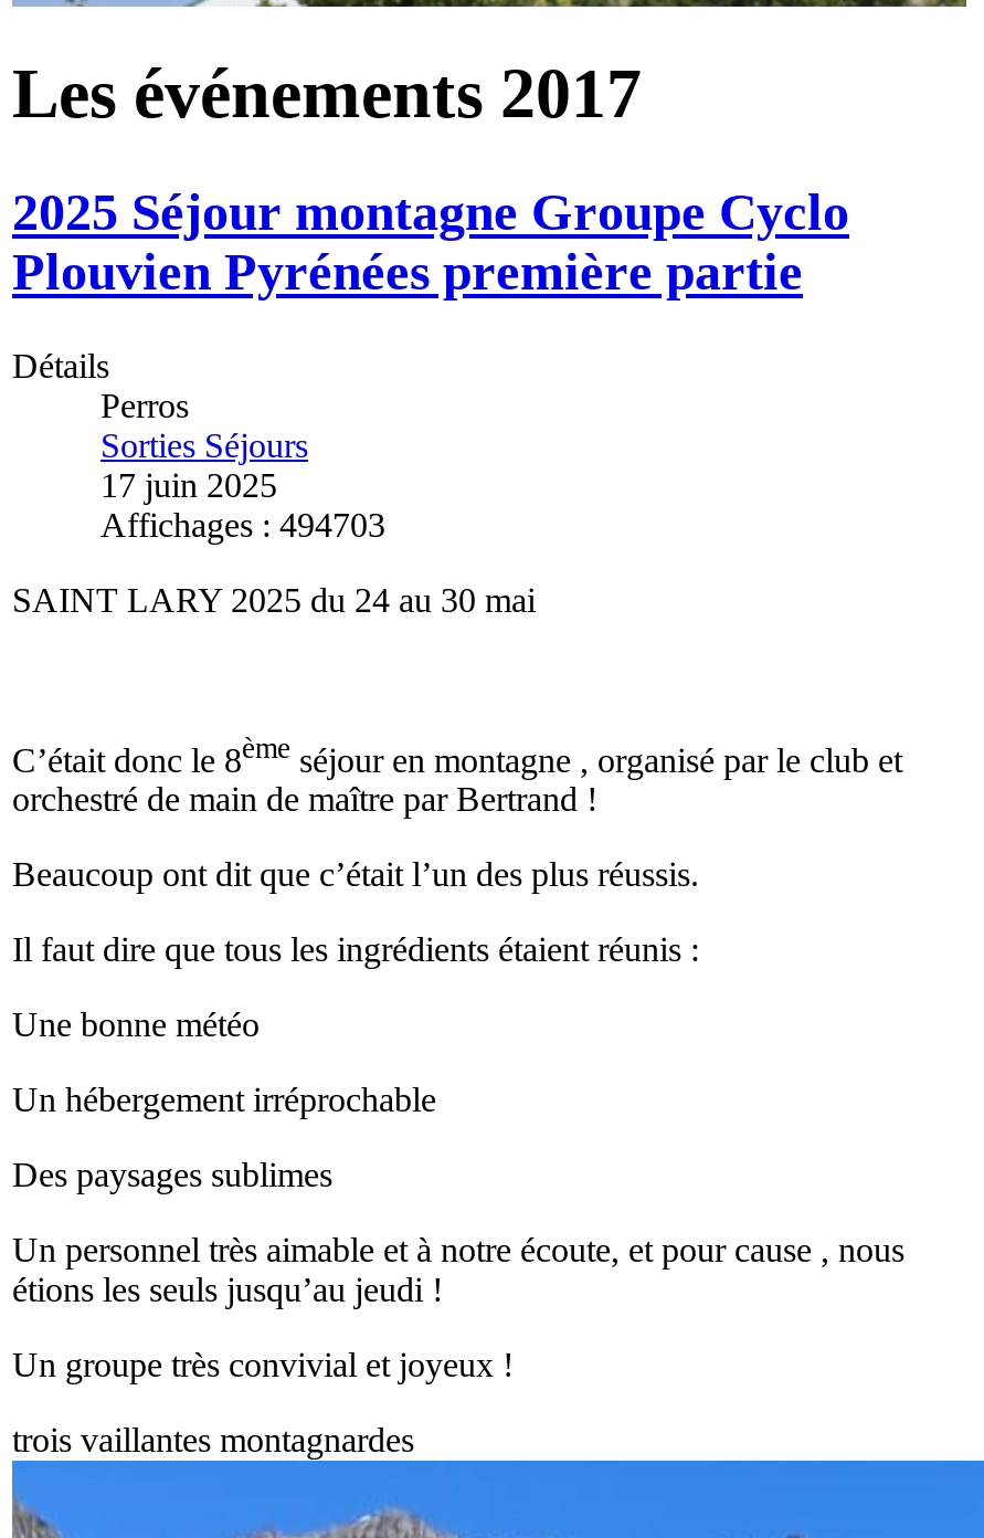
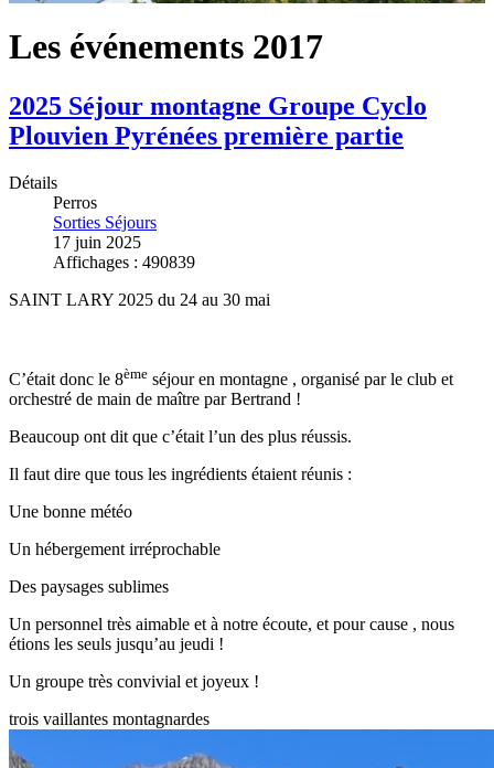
[100,506,385,543] Affichages : 494703 -> [53,252,195,271] Affichages : 490839

